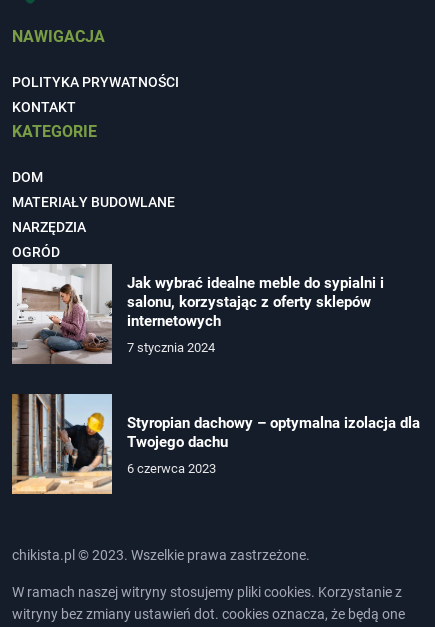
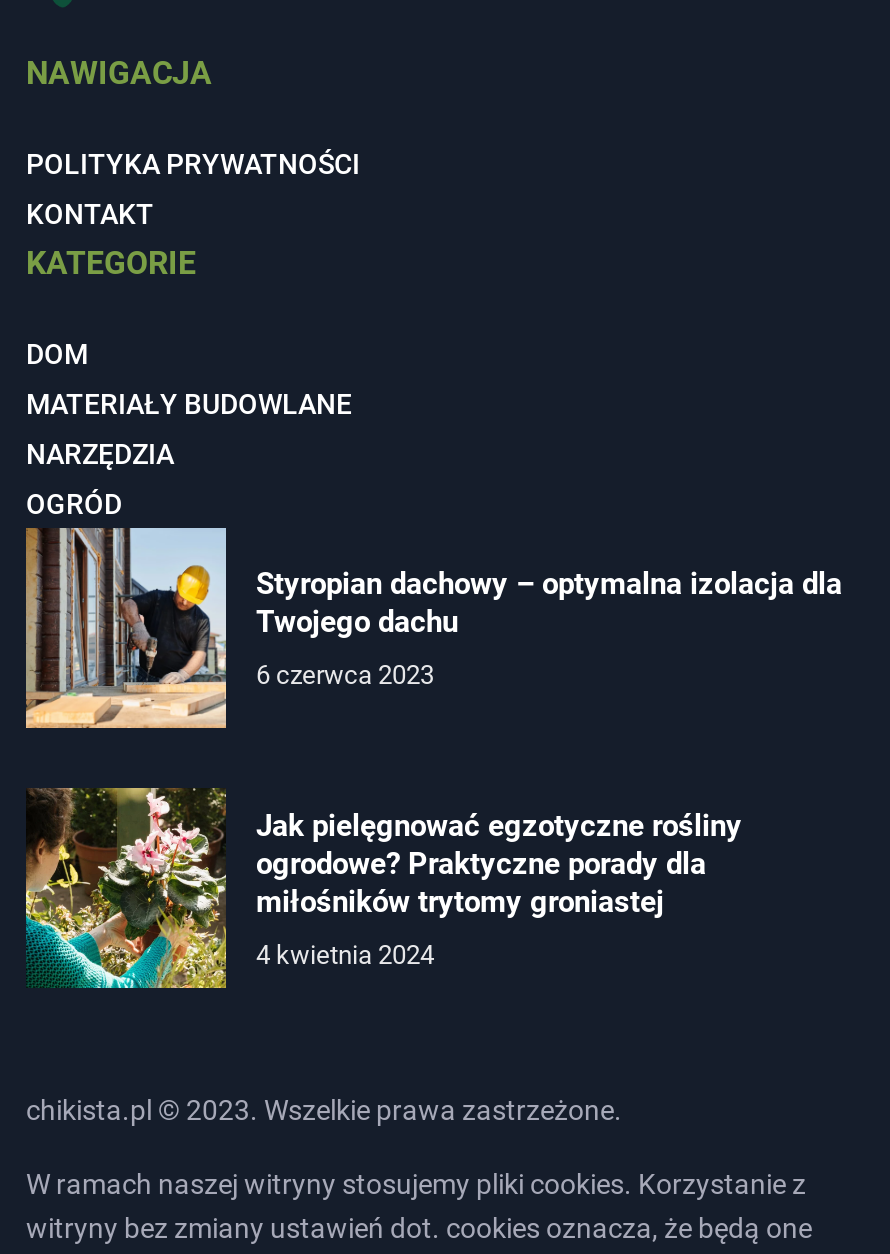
[11,263,384,364] [image] | Jak wybrać idealne meble do sypialni i | salonu, korzystając z oferty sklepów | internetowych | 7 stycznia 2024 -> none
moved [11,394,420,495] -> [24,528,842,730]: [image] | Styropian dachowy – optymalna izolacja dla | Twojego dachu | 6 czerwca 2023
none -> [24,786,742,990] [image] | Jak pielęgnować egzotyczne rośliny | ogrodowe? Praktyczne porady dla | miłośników trytomy groniastej | 4 kwietnia 2024

